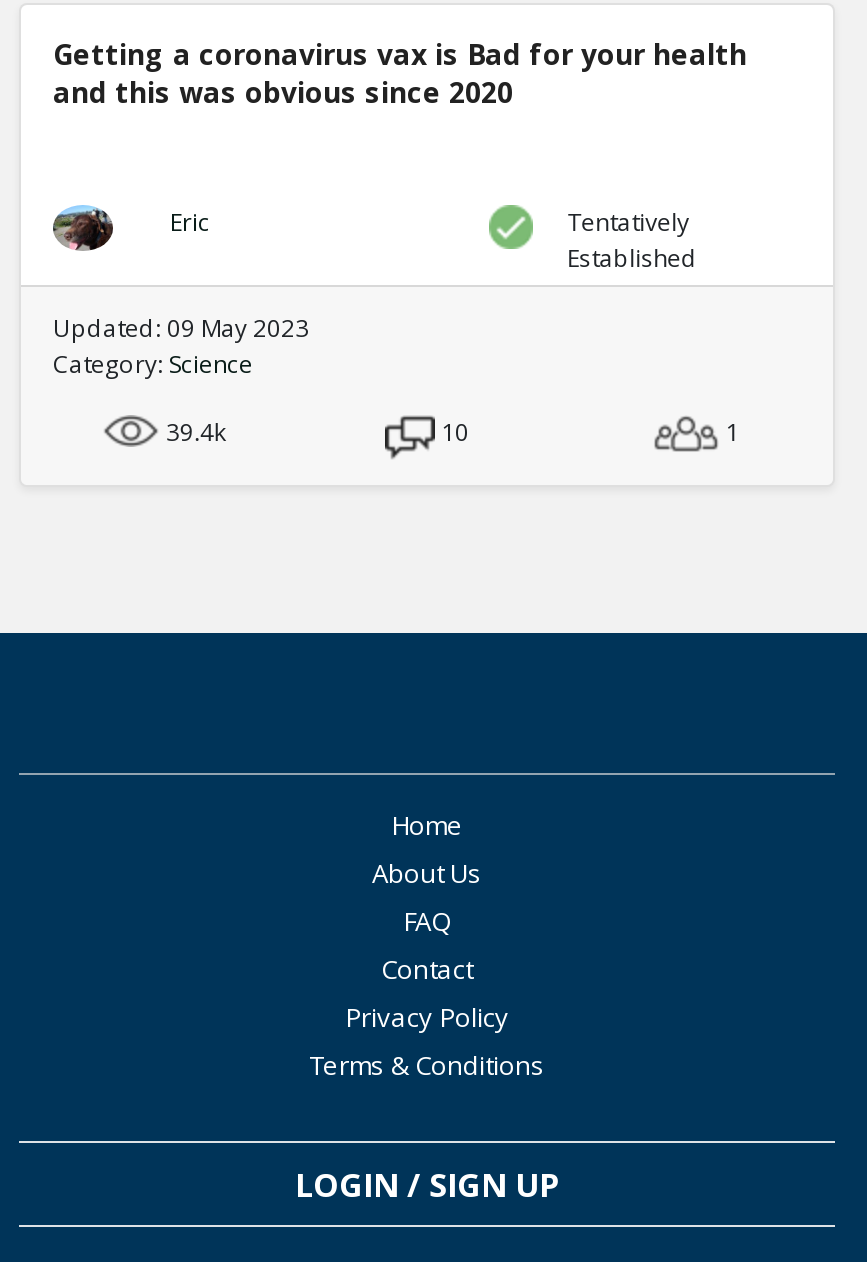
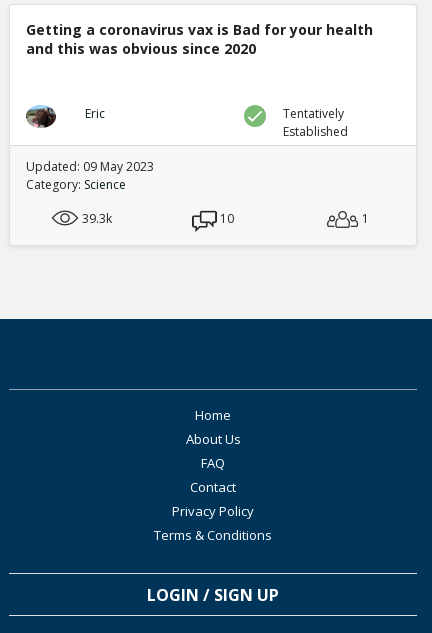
[166,415,226,449] 39.4k -> [82,210,112,227] 39.3k

